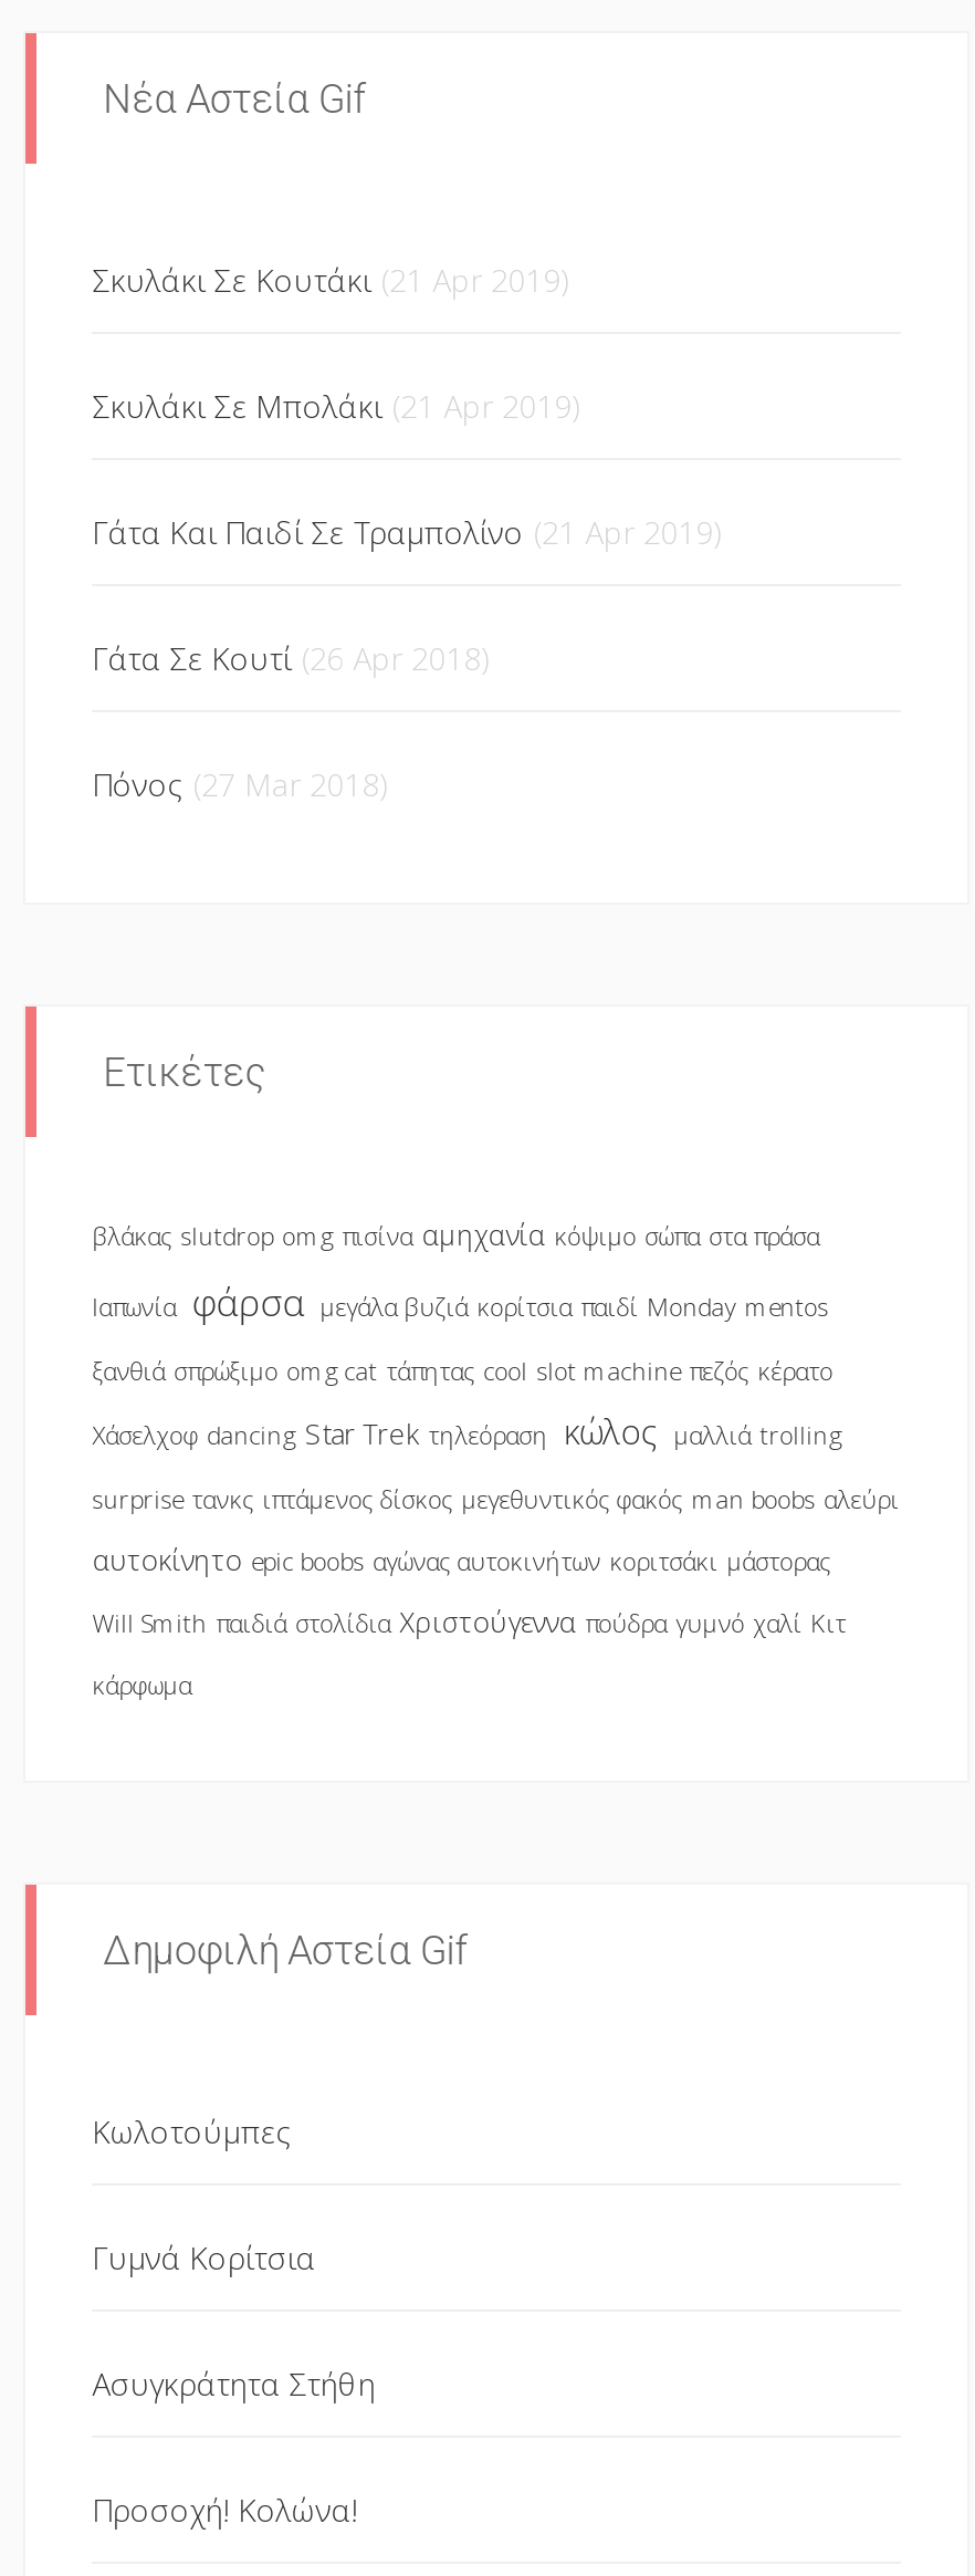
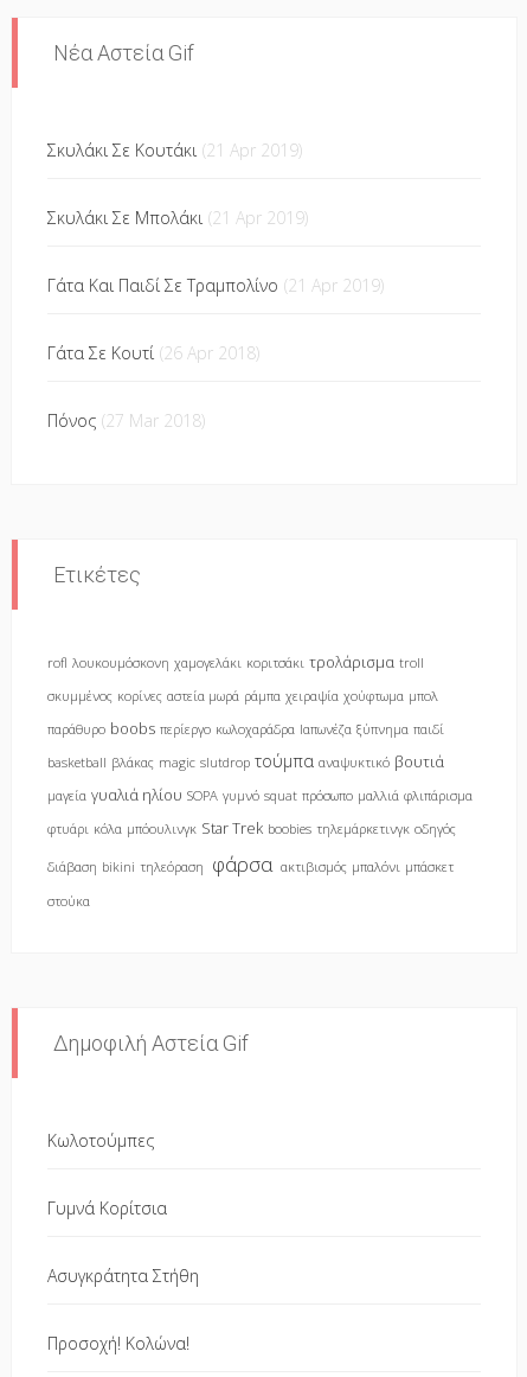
[92,1217,828,1327] βλάκας slutdrop omg πισίνα αμηχανία κόψιμο σώπα στα πράσα | Ιαπωνία φάρσα μεγάλα βυζιά κορίτσια παιδί Monday mentos -> [48,652,424,672] rofl λουκουμόσκονη χαμογελάκι κοριτσάκι τρολάρισμα troll
[92,1354,833,1387] ξανθιά σπρώξιμο omg cat τάπητας cool slot machine πεζός κέρατο -> [48,687,438,705] σκυμμένος κορίνες αστεία μωρά ράμπα χειραψία χούφτωμα μπολ
[92,1409,842,1456] Χάσελχοφ dancing Star Trek τηλεόραση κώλος μαλλιά trolling -> [48,719,444,739] παράθυρο boobs περίεργο κωλοχαράδρα Ιαπωνέζα ξύπνημα παιδί
[92,1482,899,1515] surprise τανκς ιπτάμενος δίσκος μεγεθυντικός φακός man boobs αλεύρι -> [48,750,444,772] basketball βλάκας magic slutdrop τούμπα αναψυκτικό βουτιά
[92,1542,831,1579] αυτοκίνητο epic boobs αγώνας αυτοκινήτων κοριτσάκι μάστορας -> [48,785,473,805] μαγεία γυαλιά ηλίου SOPA γυμνό squat πρόσωπο μαλλιά φλιπάρισμα
[92,1604,846,1641] Will Smith παιδιά στολίδια Χριστούγεννα πούδρα γυμνό χαλί Κιτ -> [48,818,456,878] φτυάρι κόλα μπόουλινγκ Star Trek boobies τηλεμάρκετινγκ οδηγός | διάβαση bikini τηλεόραση φάρσα ακτιβισμός μπαλόνι μπάσκετ
[92,1668,192,1701] κάρφωμα -> [48,892,90,910] στούκα

